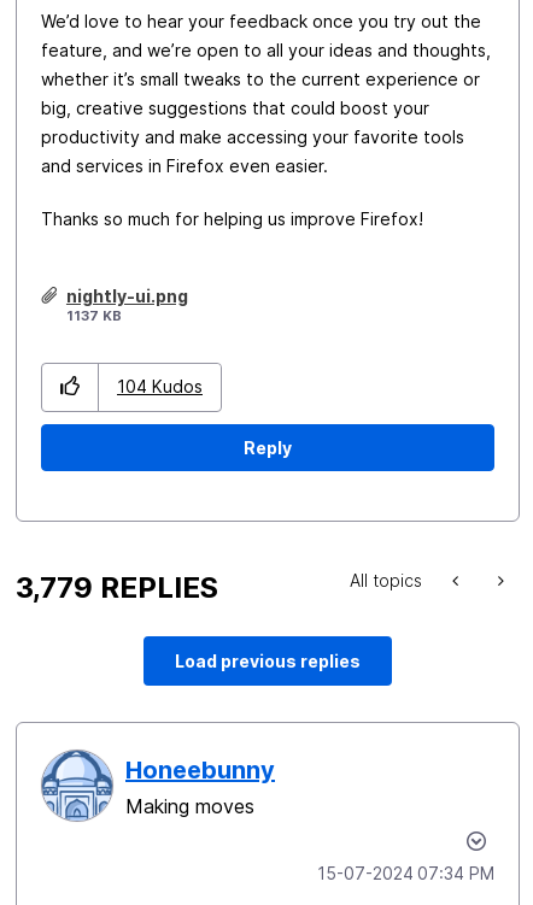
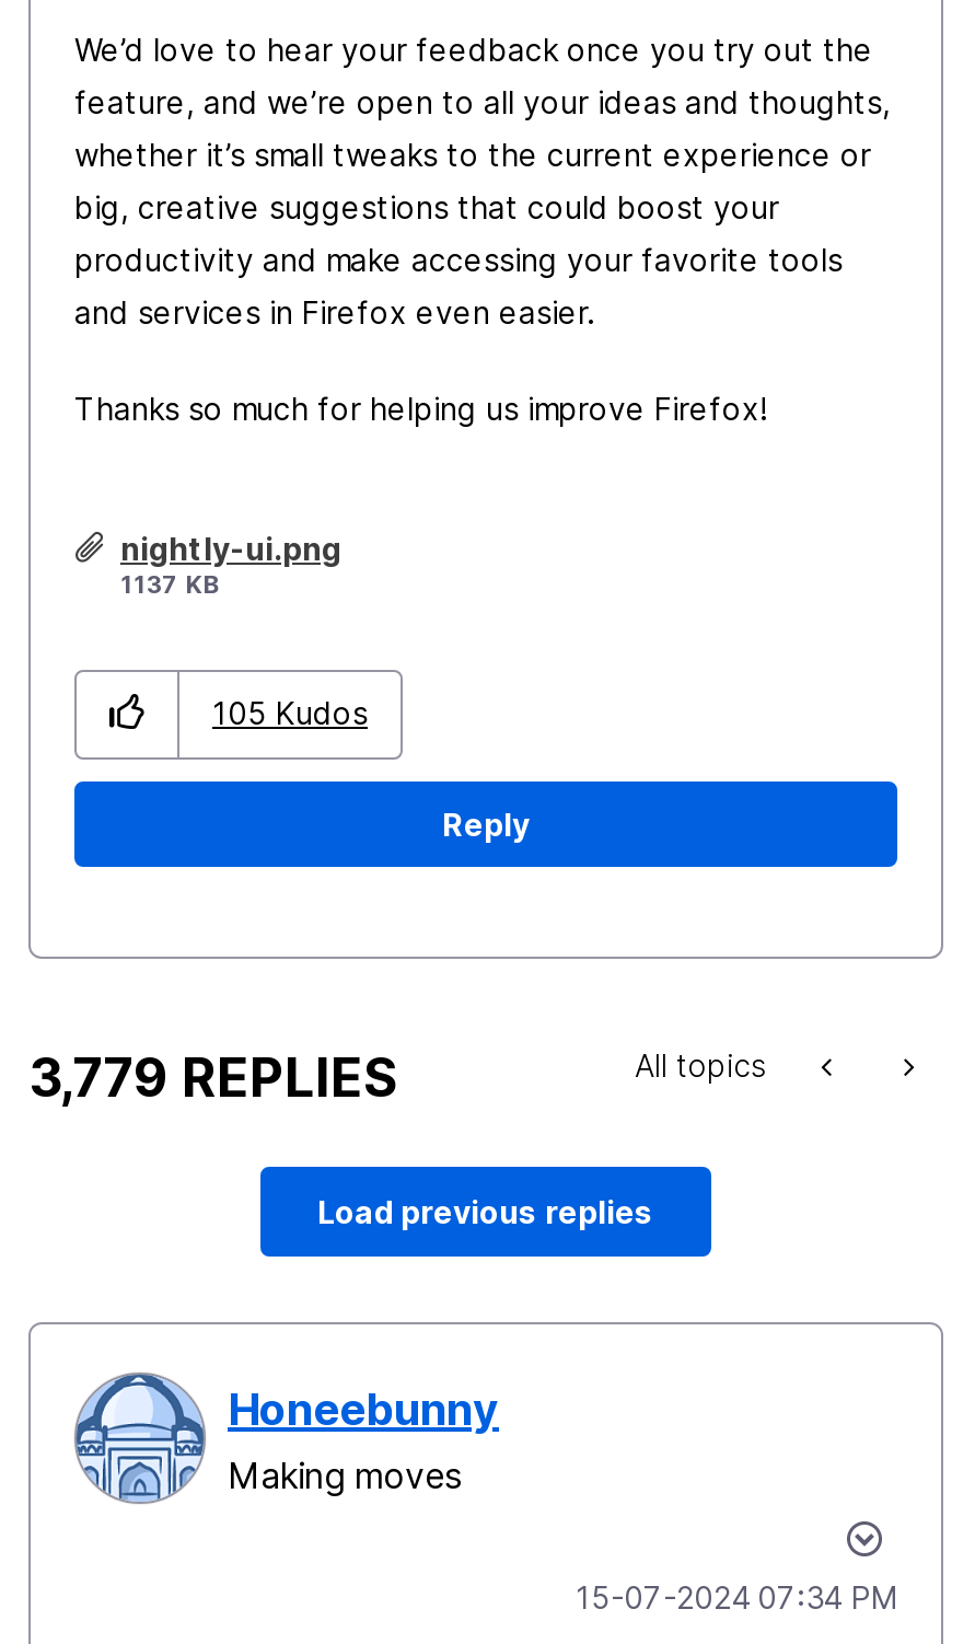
[117,376,203,397] 104 Kudos -> [212,694,368,732] 105 Kudos

